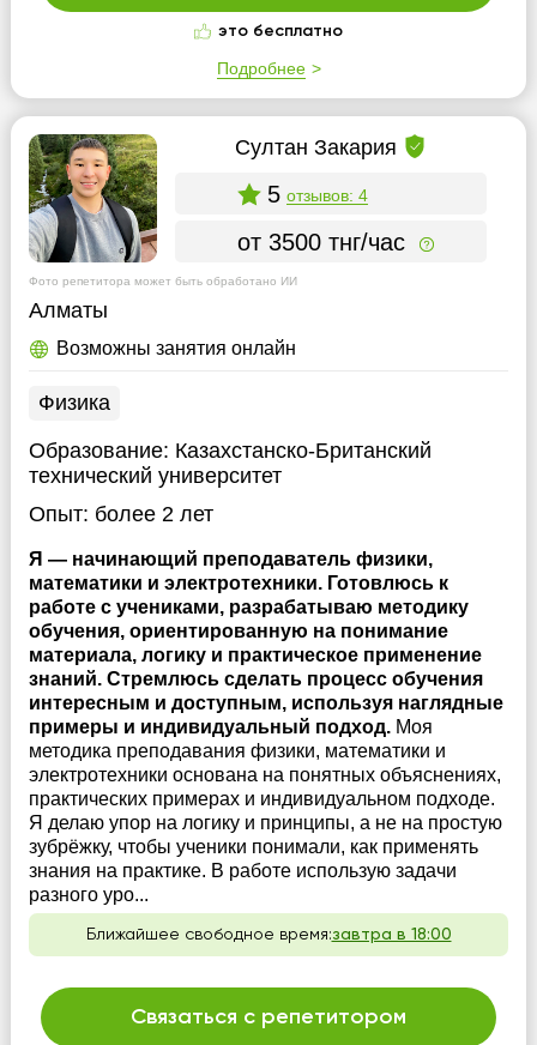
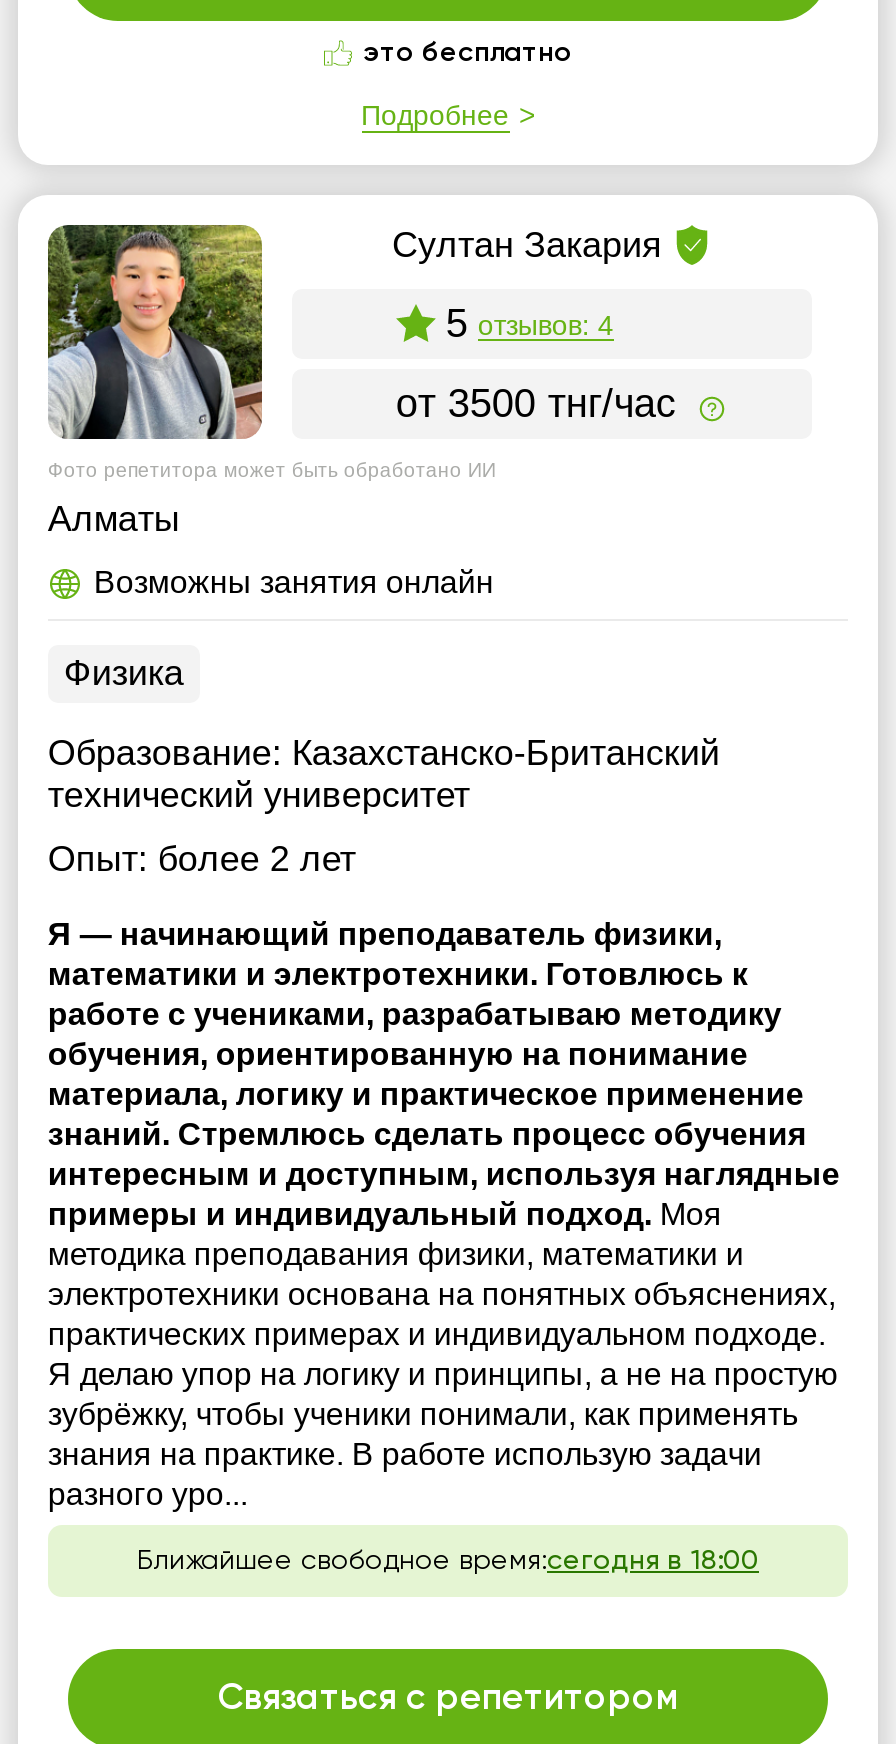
[86,926,451,943] Ближайшее свободное время:завтра в 18:00 -> [137,1546,759,1574] Ближайшее свободное время:сегодня в 18:00

